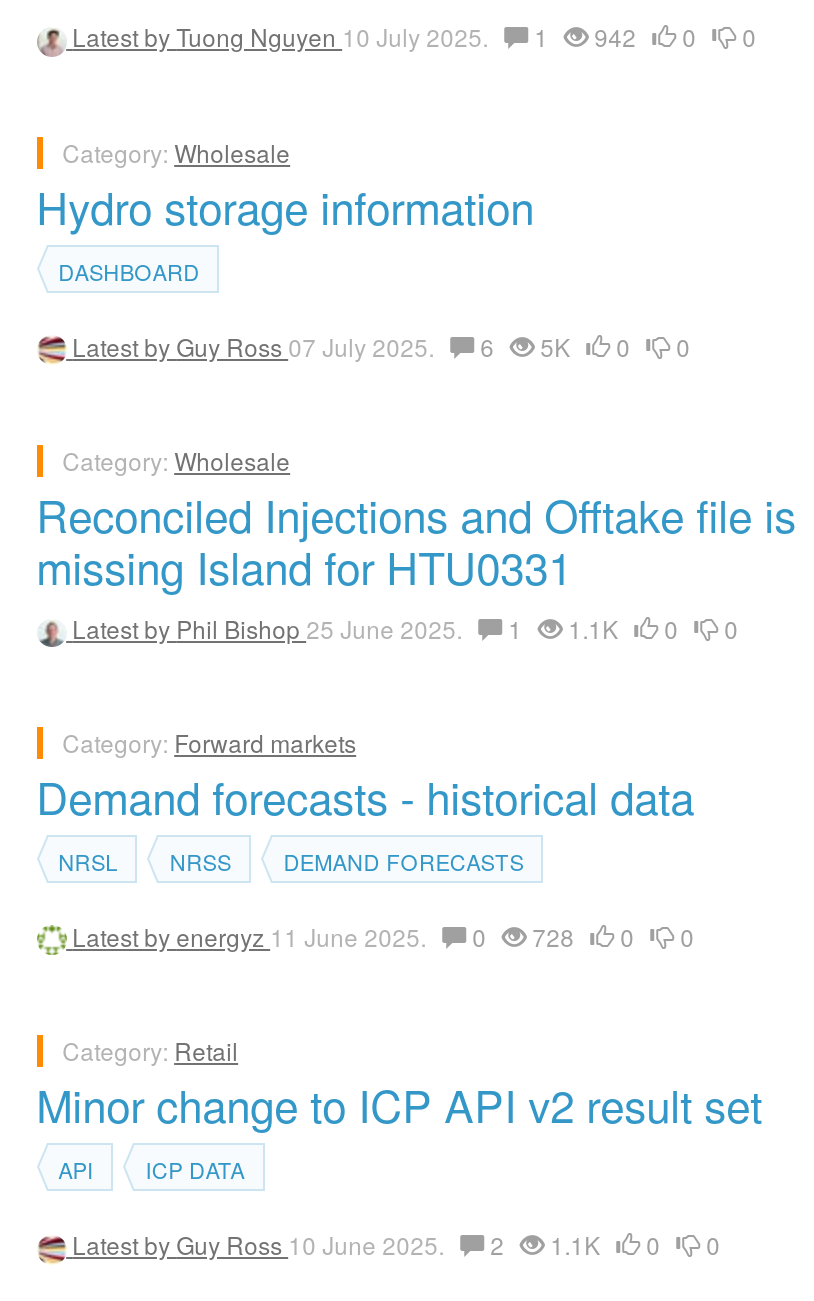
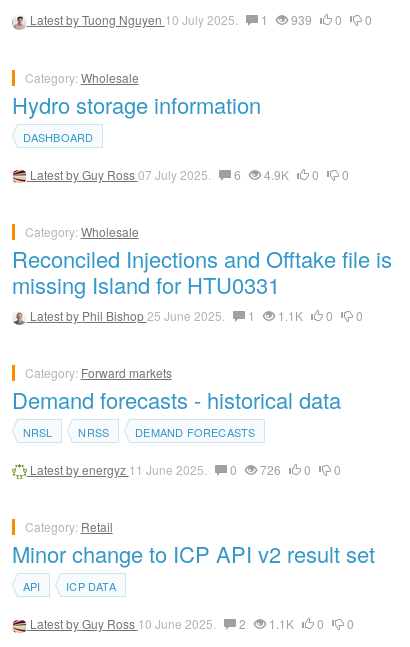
[72,19,756,53] Latest by Tuong Nguyen 10 July 2025. 1 942 0 0 -> [30,11,372,28] Latest by Tuong Nguyen 10 July 2025. 1 939 0 0
[72,328,690,362] Latest by Guy Ross 07 July 2025. 6 5K 0 0 -> [30,166,349,183] Latest by Guy Ross 07 July 2025. 6 4.9K 0 0
[72,919,694,953] Latest by energyz 11 June 2025. 0 728 0 0 -> [30,461,341,478] Latest by energyz 11 June 2025. 0 726 0 0

